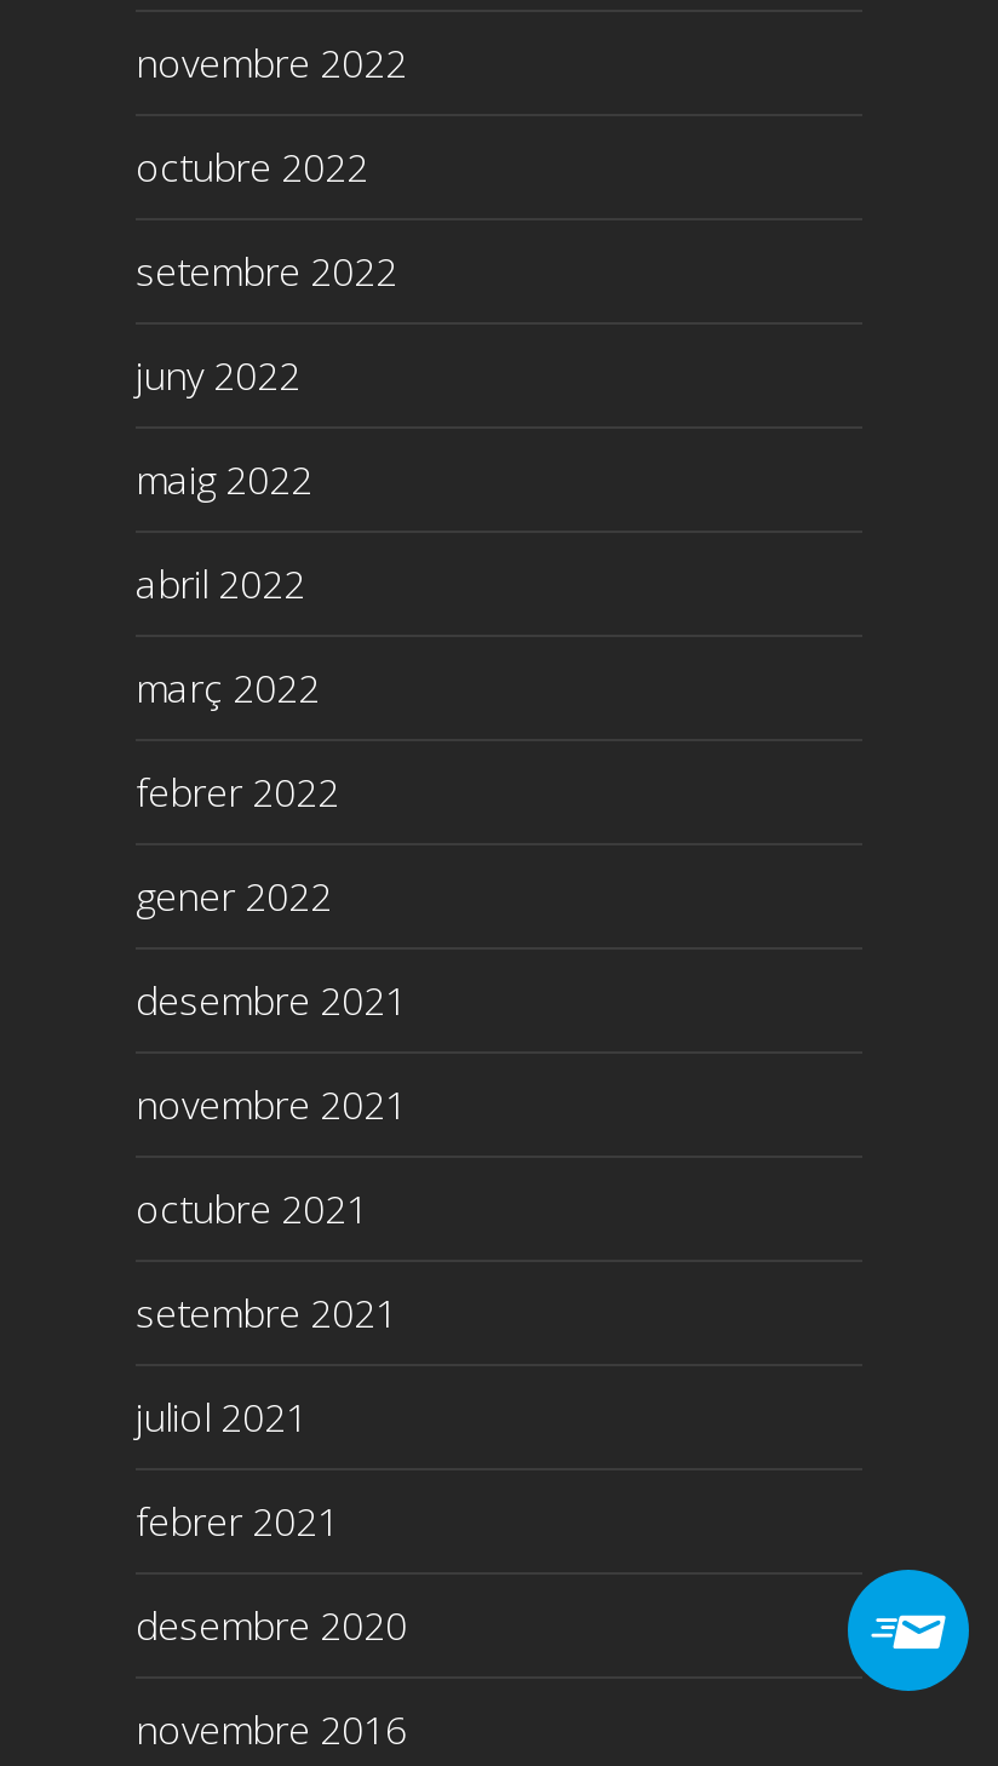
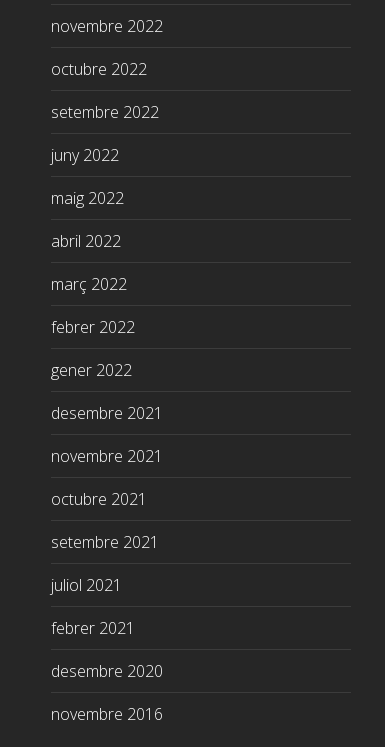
[843,1565,974,1696] [image] -> none

